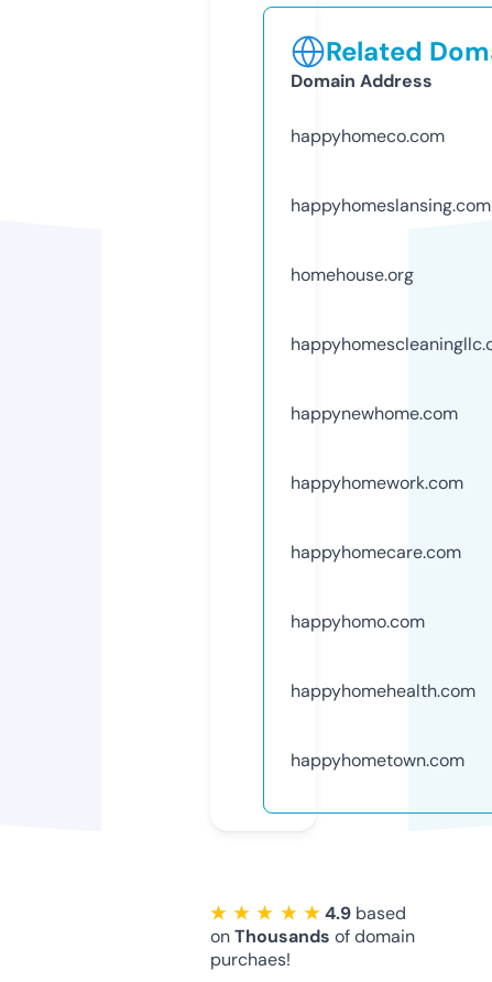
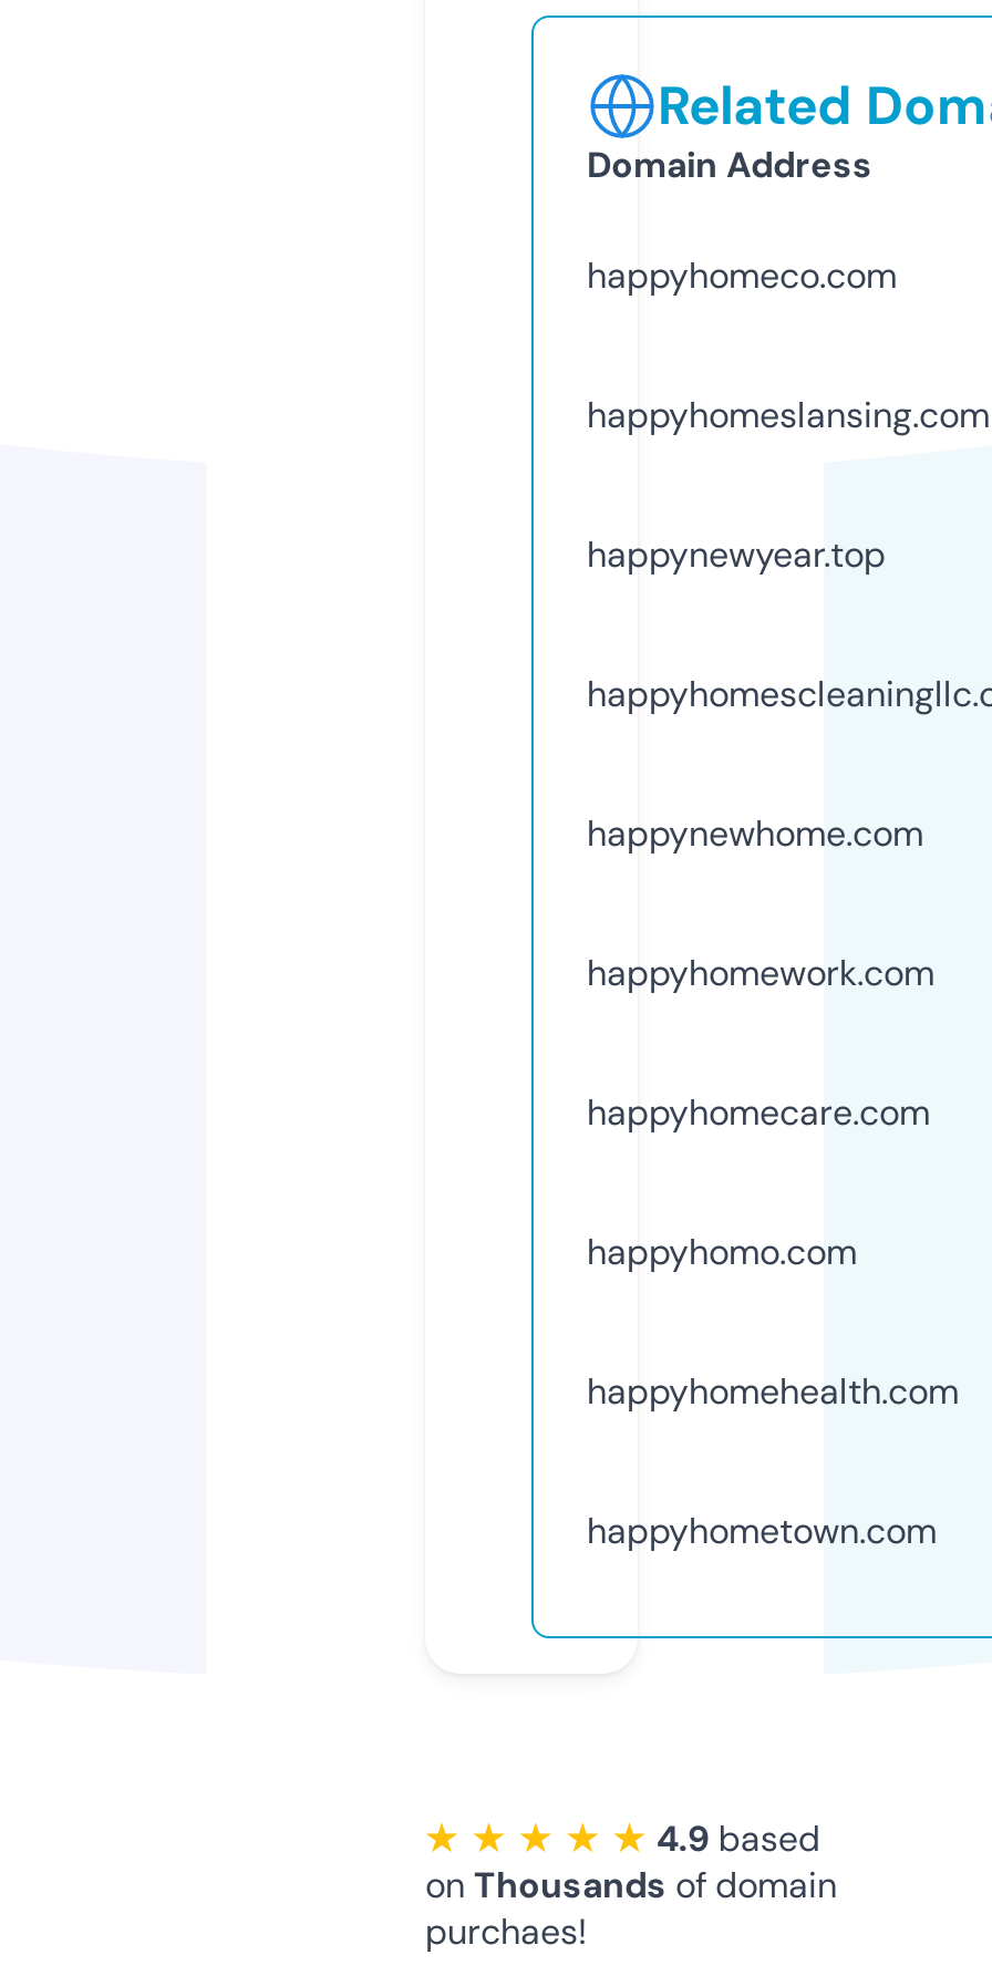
[291,263,414,286] homehouse.org -> [587,531,886,577] happynewyear.top

